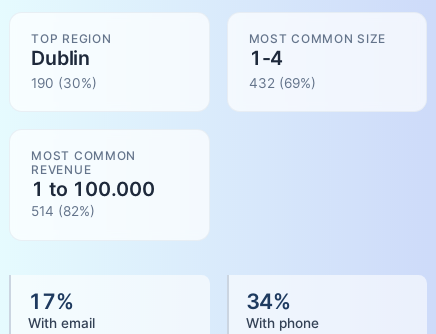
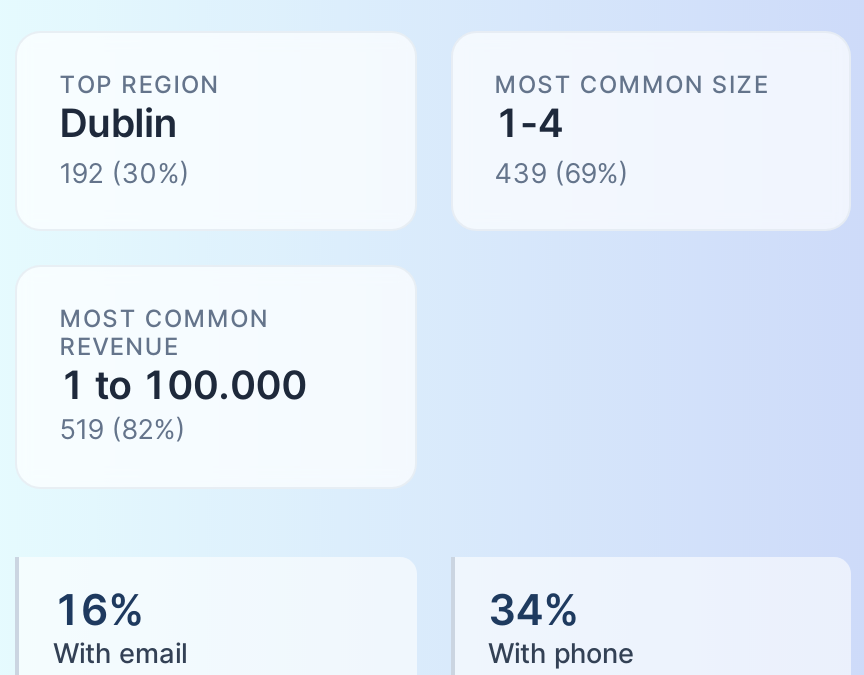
[31,75,97,91] 190 (30%) -> [59,156,189,188] 192 (30%)
[249,75,316,91] 432 (69%) -> [495,156,629,188] 439 (69%)
[31,203,95,219] 514 (82%) -> [59,413,185,445] 519 (82%)
[28,288,73,314] 17% -> [53,583,144,635] 16%

